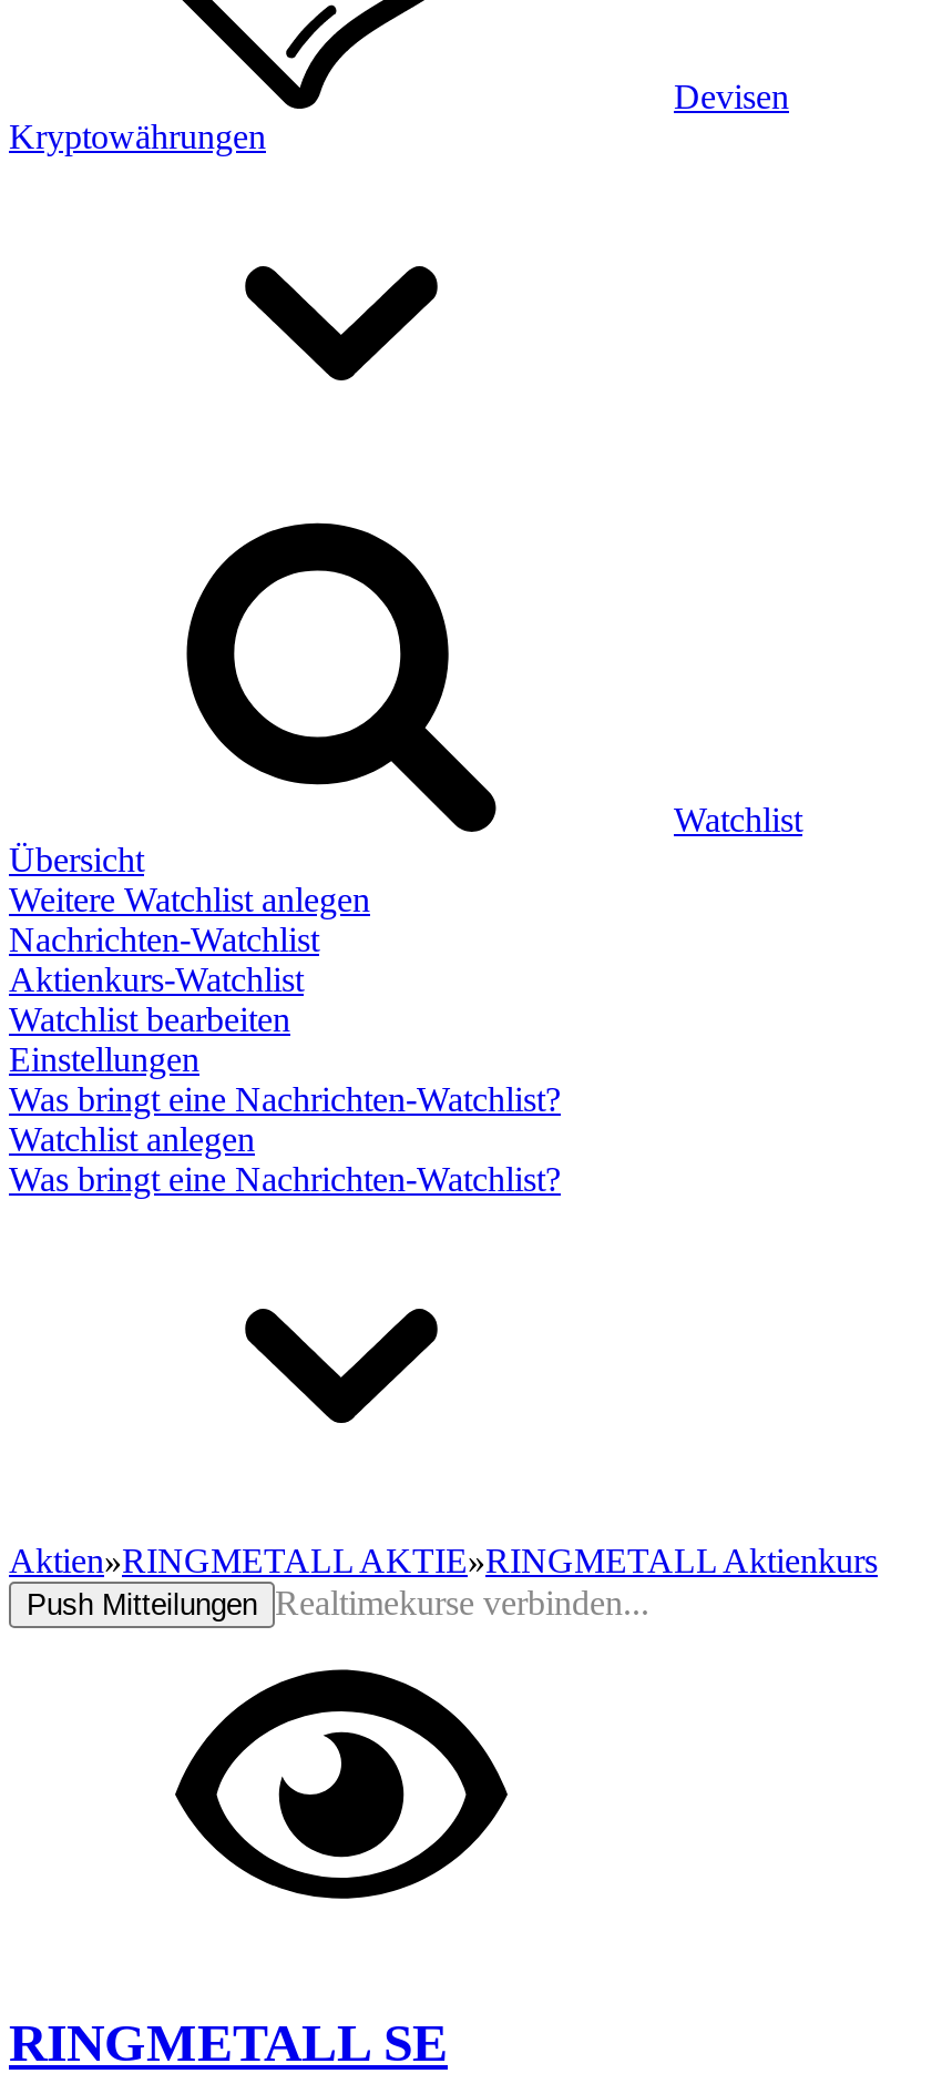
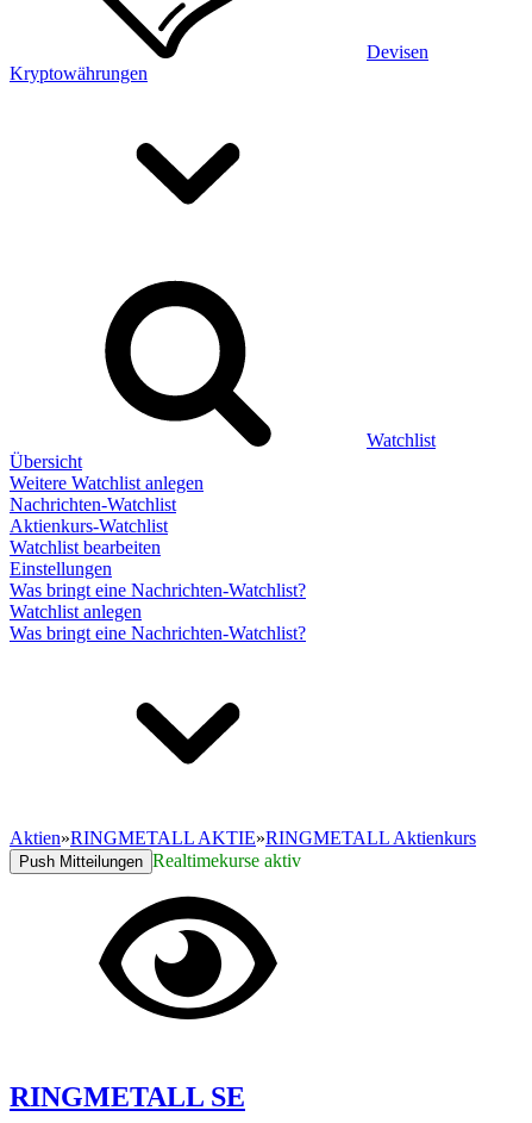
[27,1584,649,1622] Push Mitteilungen Realtimekurse verbinden... -> [19,850,301,871] Push Mitteilungen Realtimekurse aktiv

